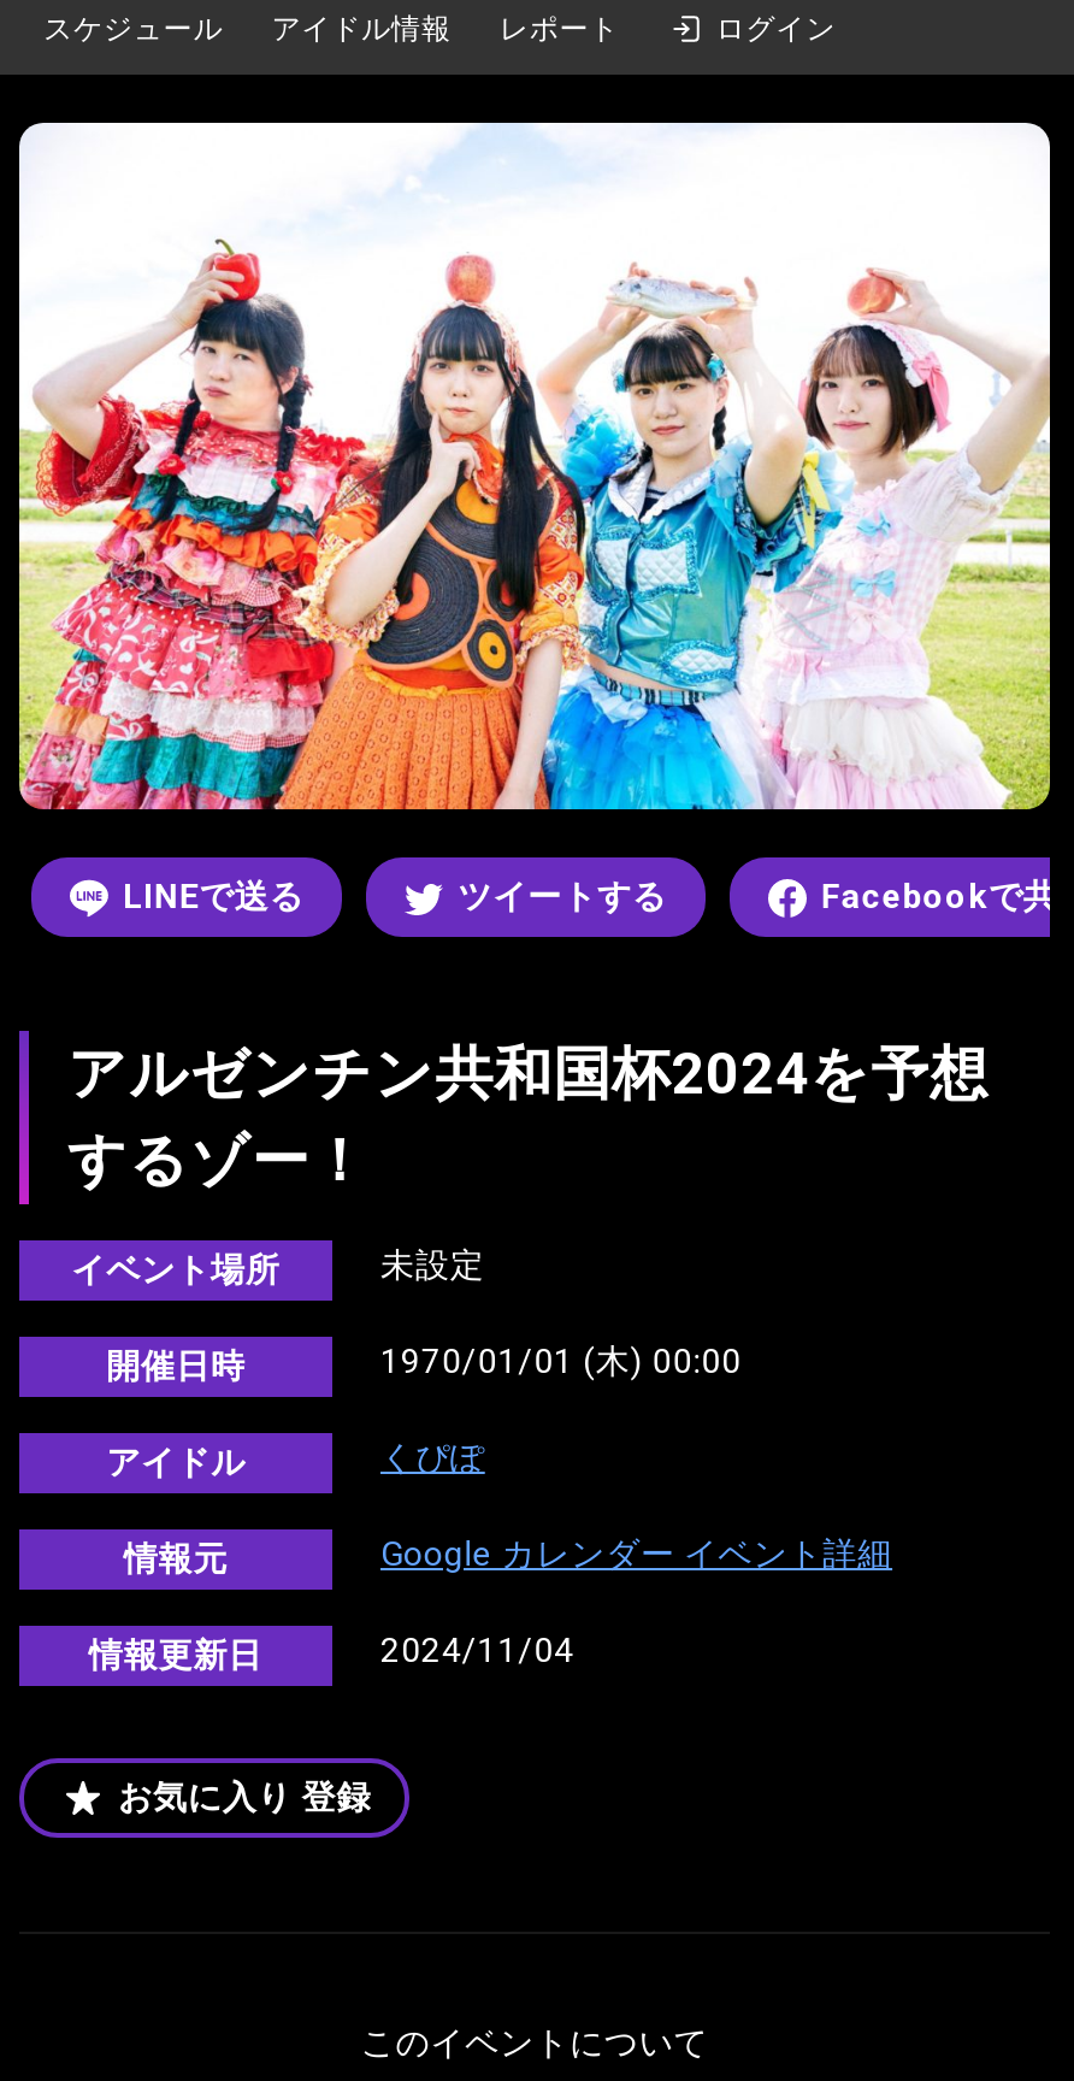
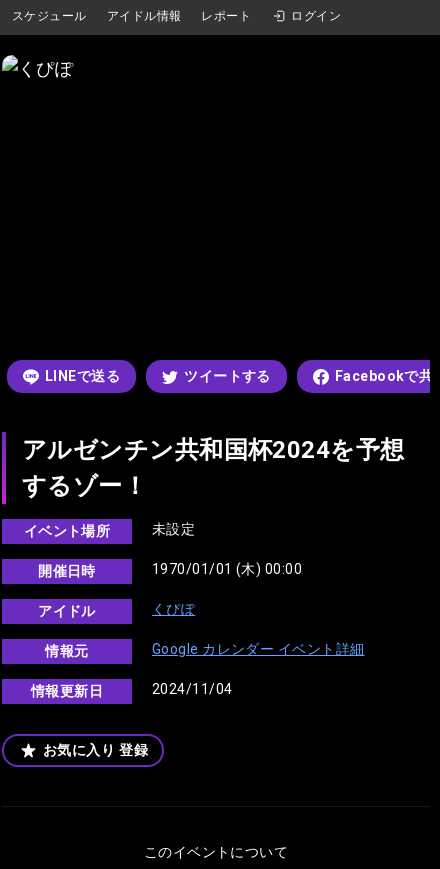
[17,120,1052,812] [image] -> none

